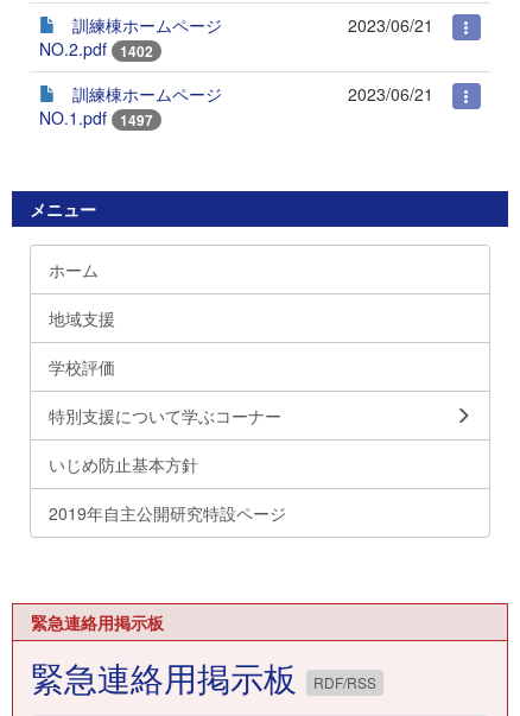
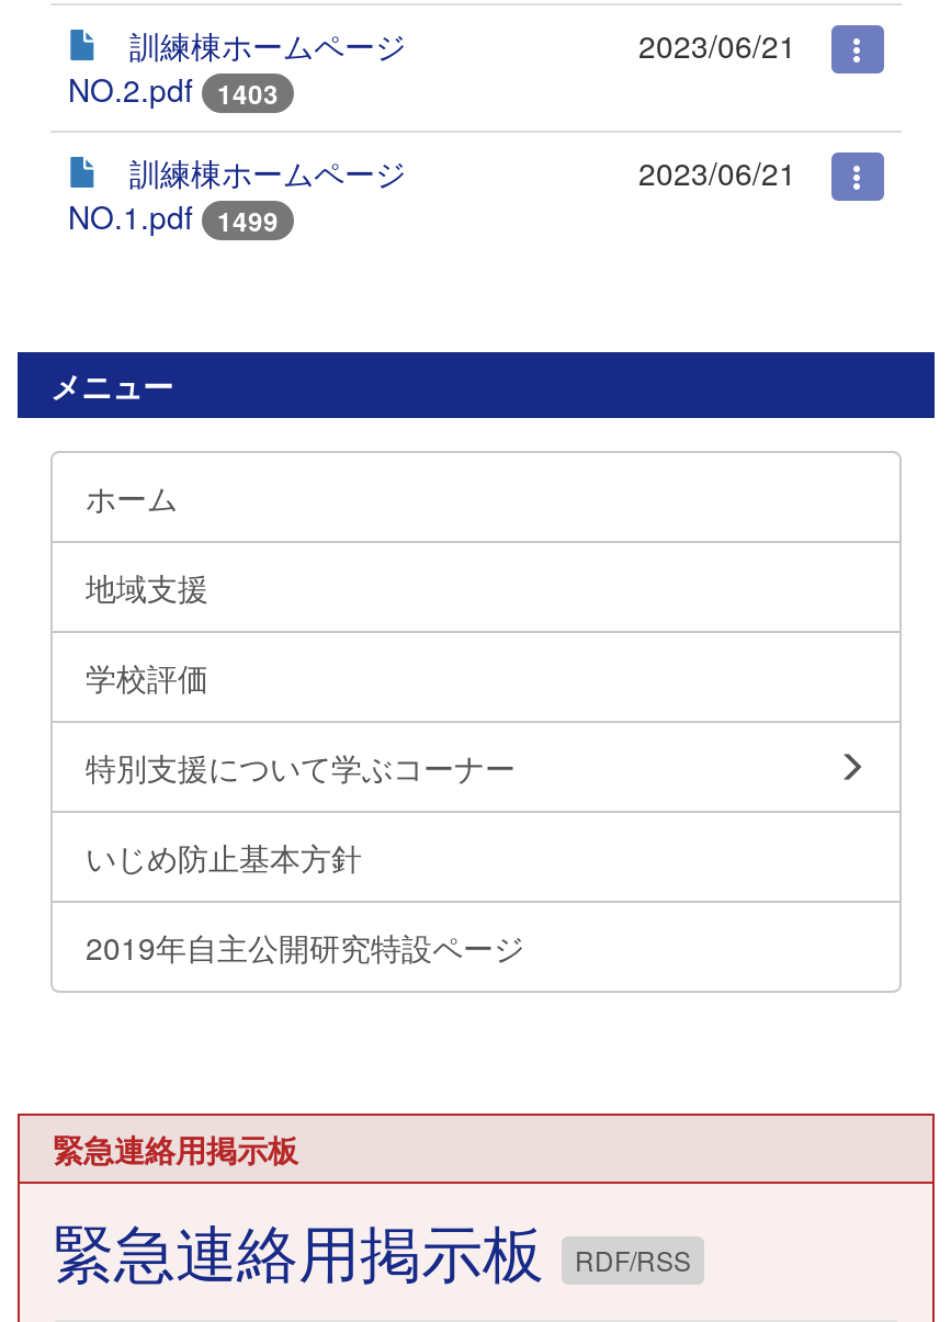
[39,37,153,62] NO.2.pdf 1402 -> [68,67,279,114] NO.2.pdf 1403
[39,106,153,131] NO.1.pdf 1497 -> [68,194,279,241] NO.1.pdf 1499

